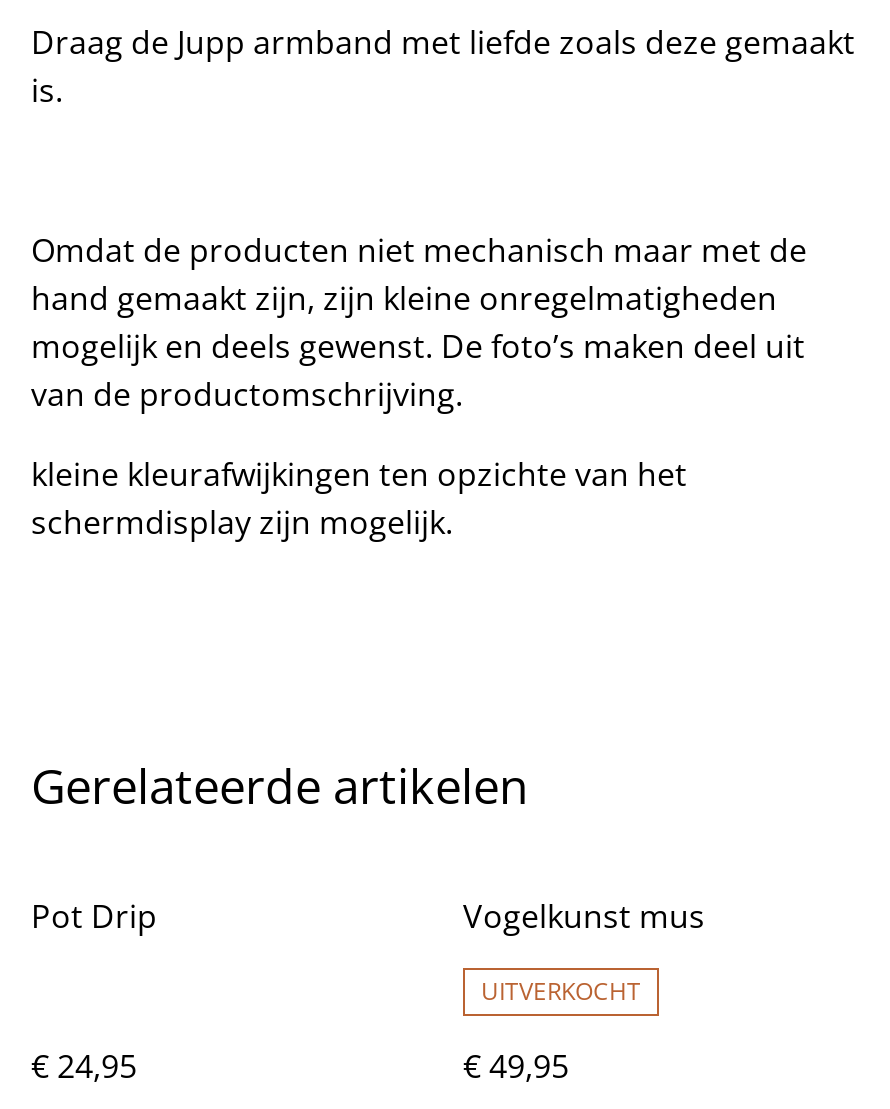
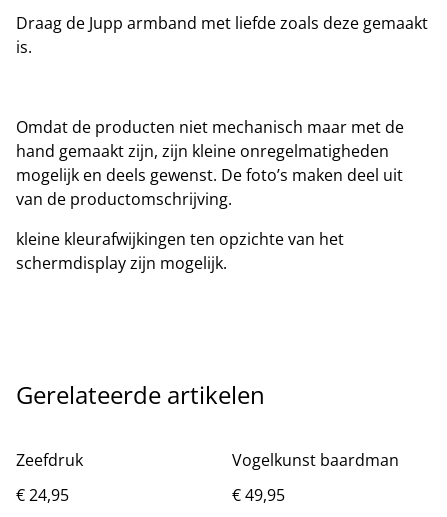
[31,894,157,938] Pot Drip -> [16,449,83,471] Zeefdruk
[463,894,705,1008] Vogelkunst mus | UITVERKOCHT -> [232,449,399,471] Vogelkunst baardman

